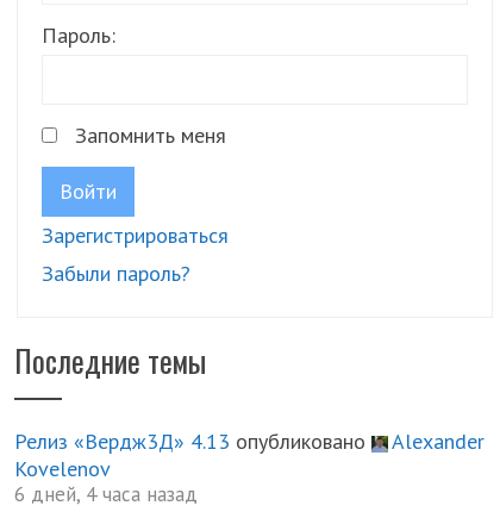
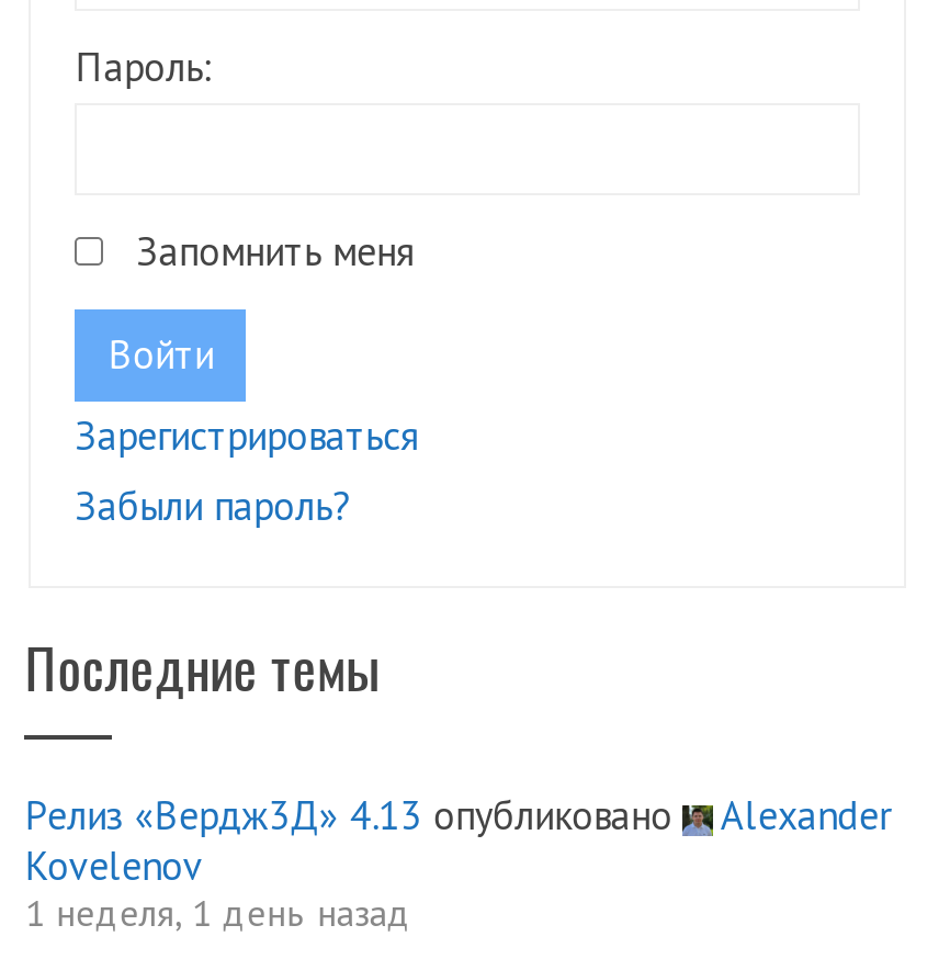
[15,481,198,508] 6 дней, 4 часа назад -> [25,889,411,938] 1 неделя, 1 день назад

